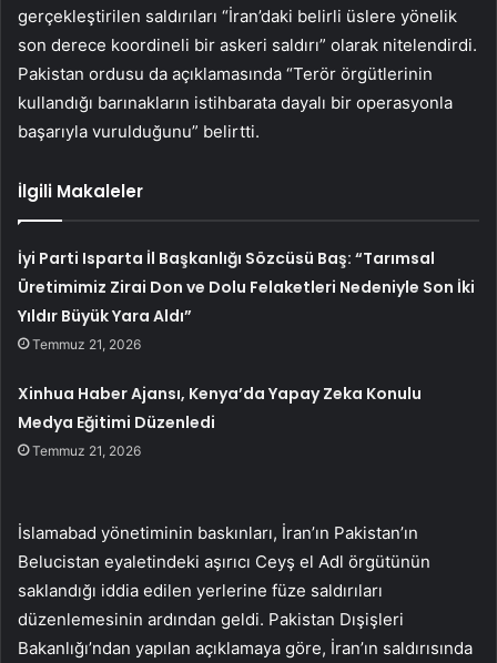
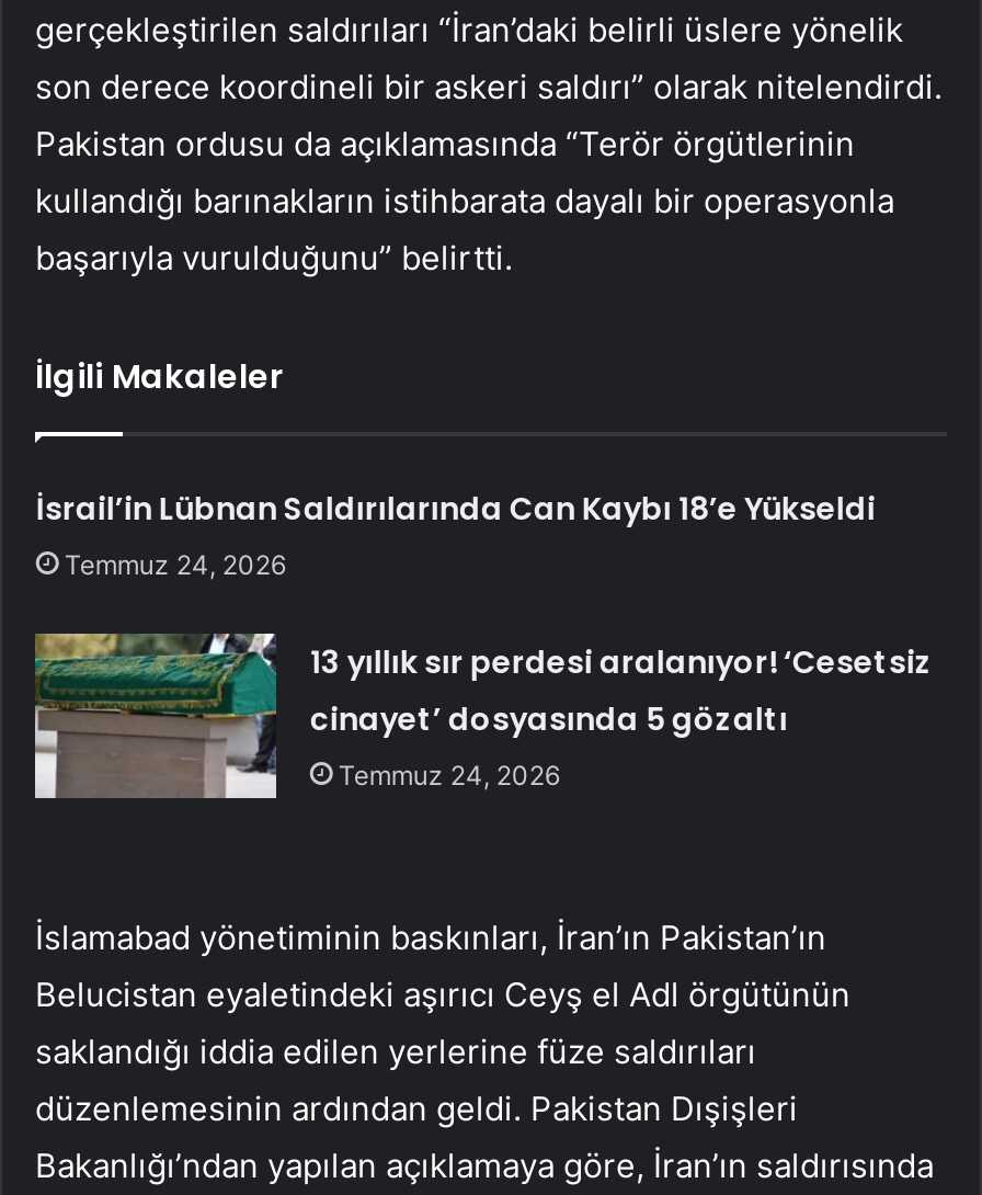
[18,247,475,353] İyi Parti Isparta İl Başkanlığı Sözcüsü Baş: “Tarımsal | Üretimimiz Zirai Don ve Dolu Felaketleri Nedeniyle Son İki | Yıldır Büyük Yara Aldı” | Temmuz 21, 2026 -> [36,487,875,581] İsrail’in Lübnan Saldırılarında Can Kaybı 18’e Yükseldi | Temmuz 24, 2026
[18,383,422,459] Xinhua Haber Ajansı, Kenya’da Yapay Zeka Konulu | Medya Eğitimi Düzenledi | Temmuz 21, 2026 -> [310,640,932,792] 13 yıllık sır perdesi aralanıyor! ‘Cesetsiz | cinayet’ dosyasında 5 gözaltı | Temmuz 24, 2026

